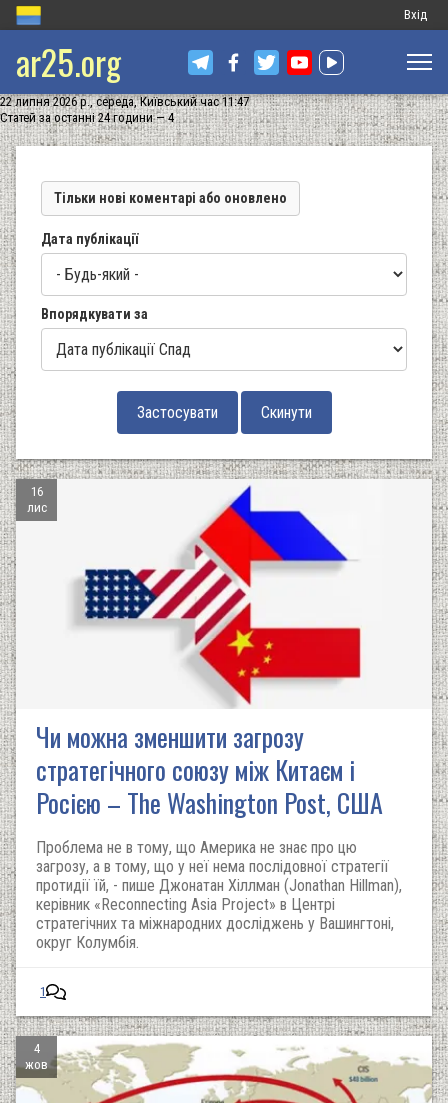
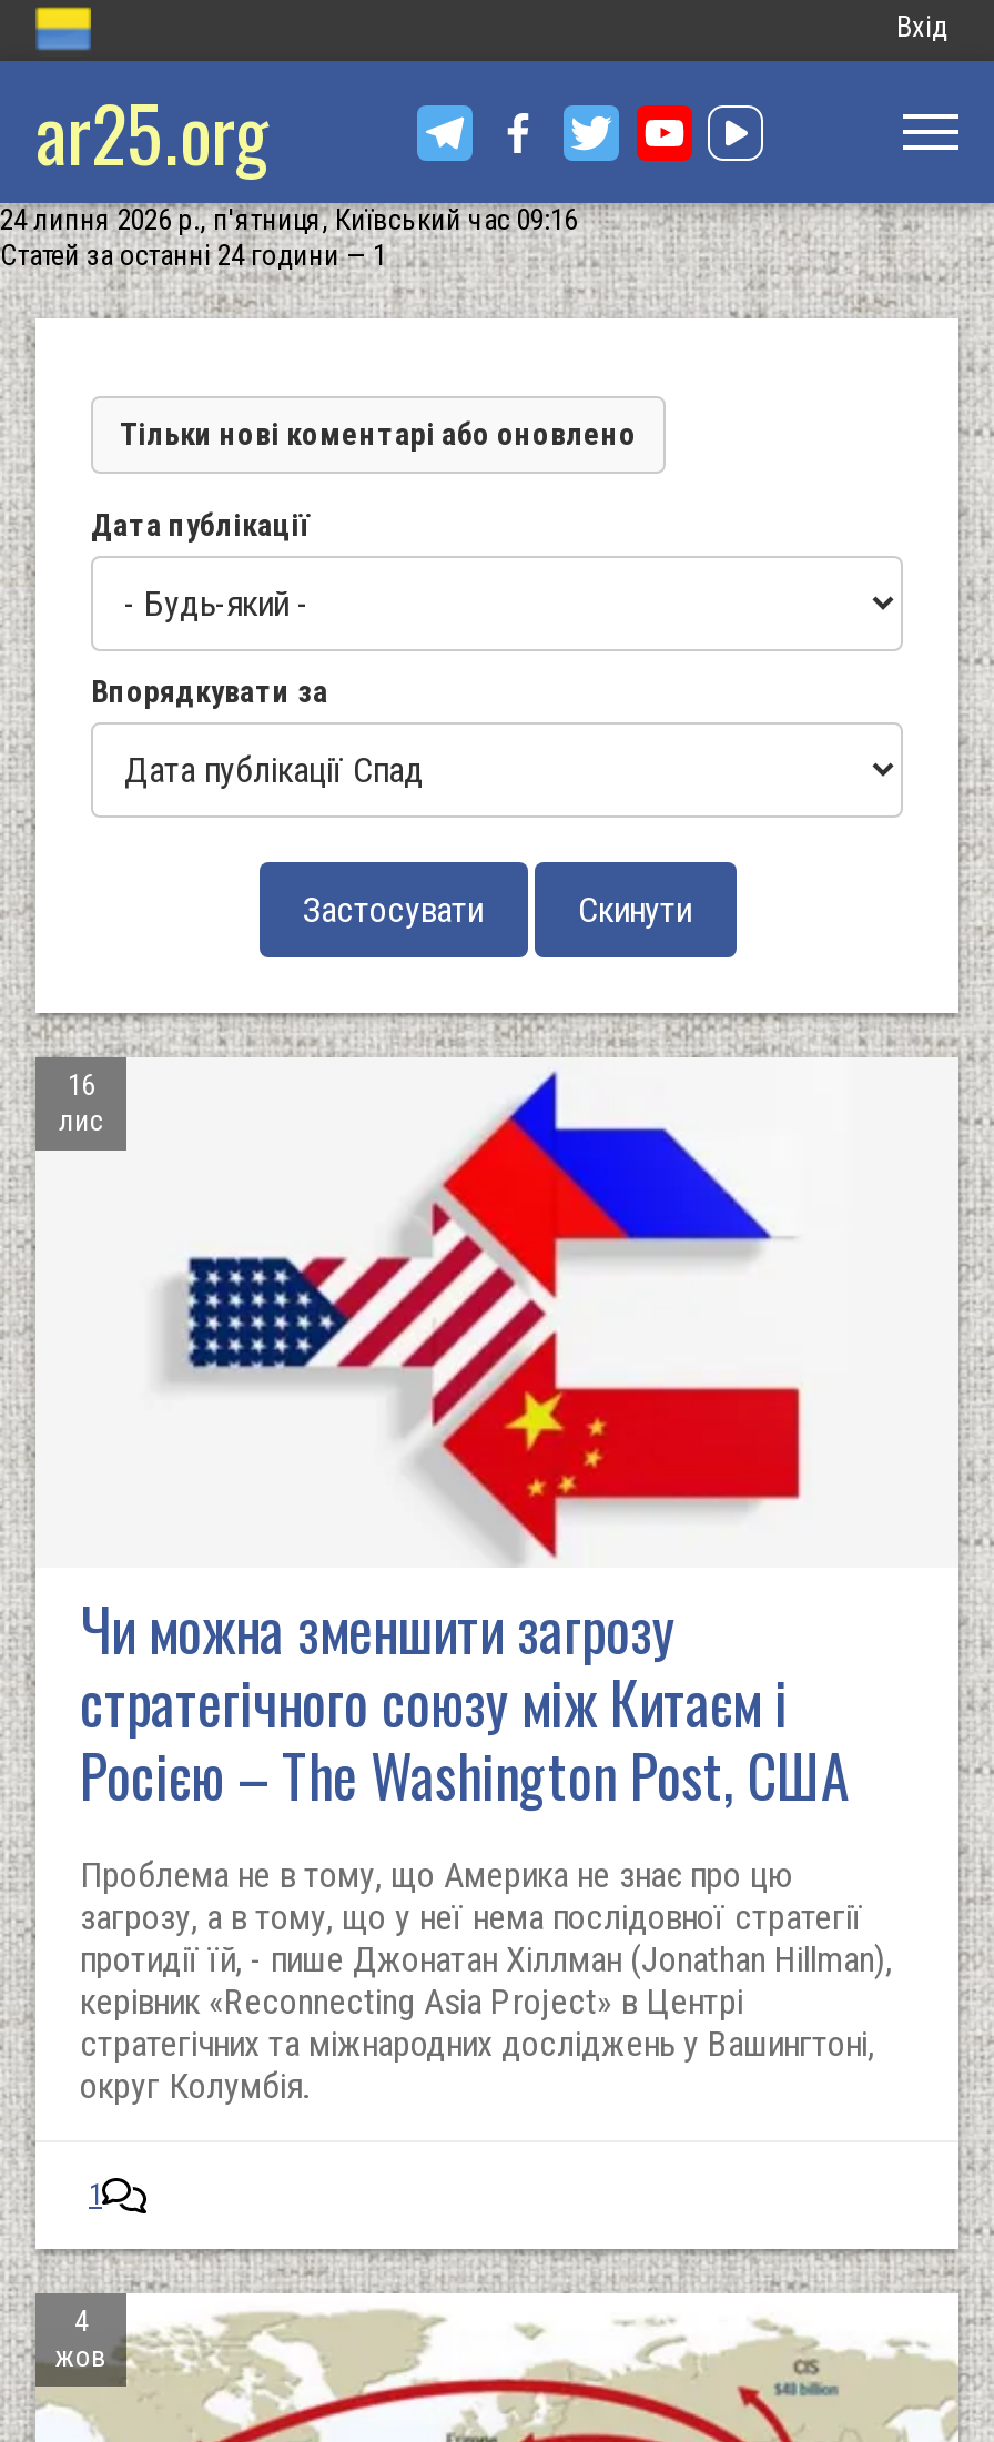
[0,94,249,109] 22 липня 2026 р., середа, Київський час 11:47 -> [0,203,577,236] 24 липня 2026 р., п'ятниця, Київський час 09:16
[0,110,174,125] Статей за останні 24 години — 4 -> [0,239,386,272] Статей за останні 24 години — 1

